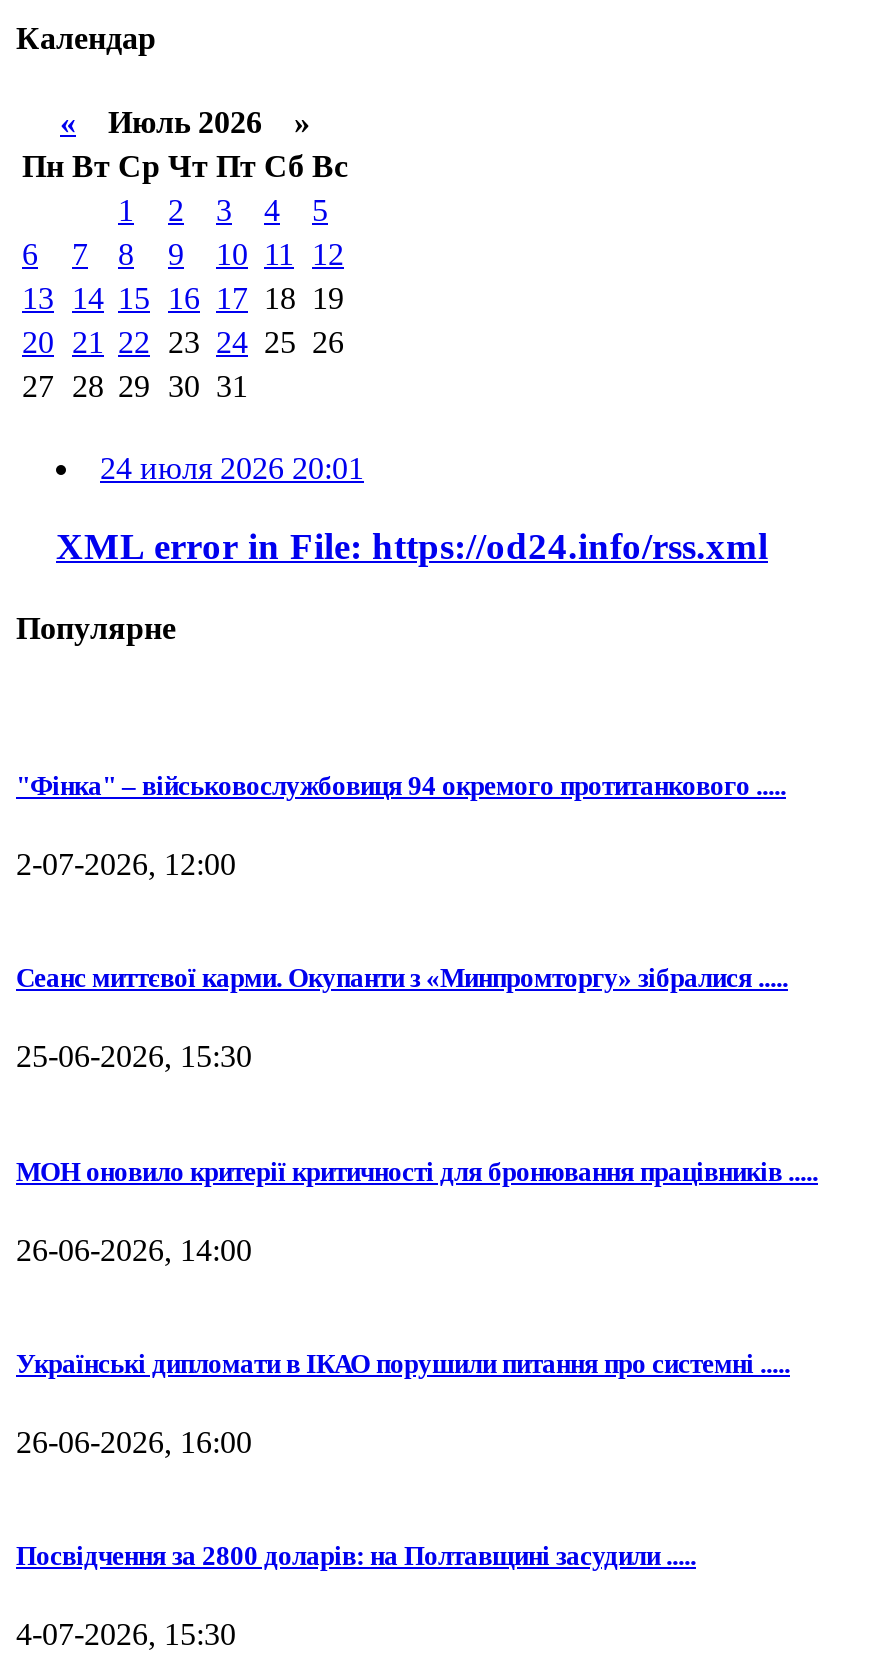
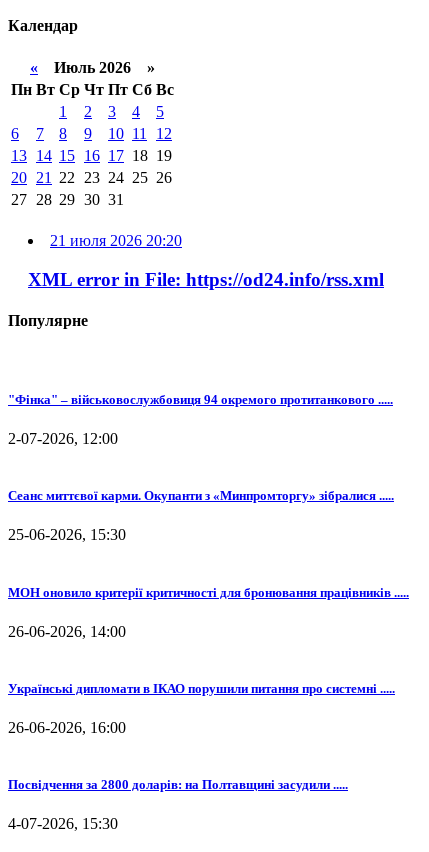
[100,452,364,486] 24 июля 2026 20:01 -> [50,232,182,249] 21 июля 2026 20:20

